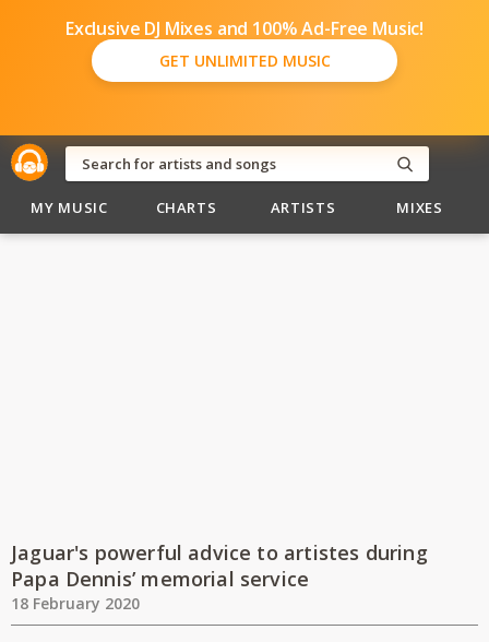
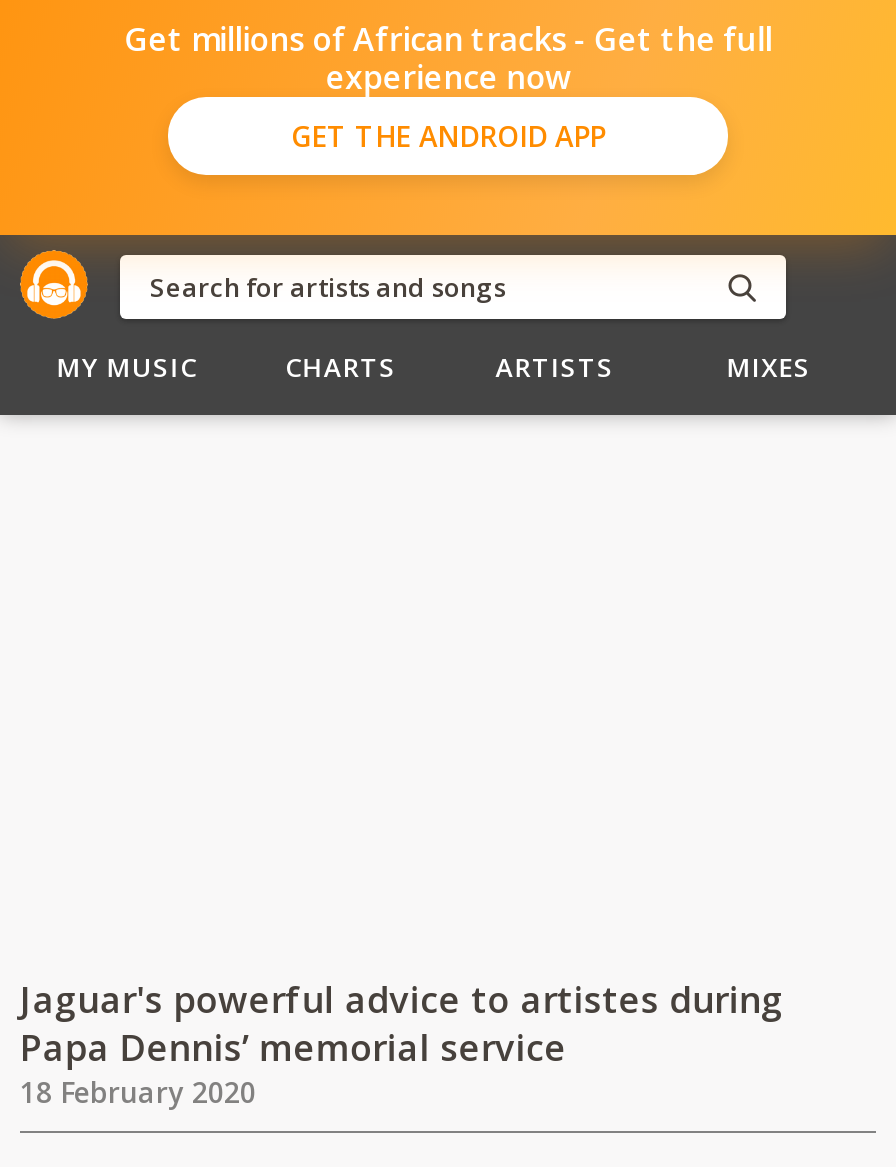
[65,16,424,71] Exclusive DJ Mixes and 100% Ad-Free Music! | GET UNLIMITED MUSIC -> [124,17,772,155] Get millions of African tracks - Get the full | experience now | GET THE ANDROID APP

